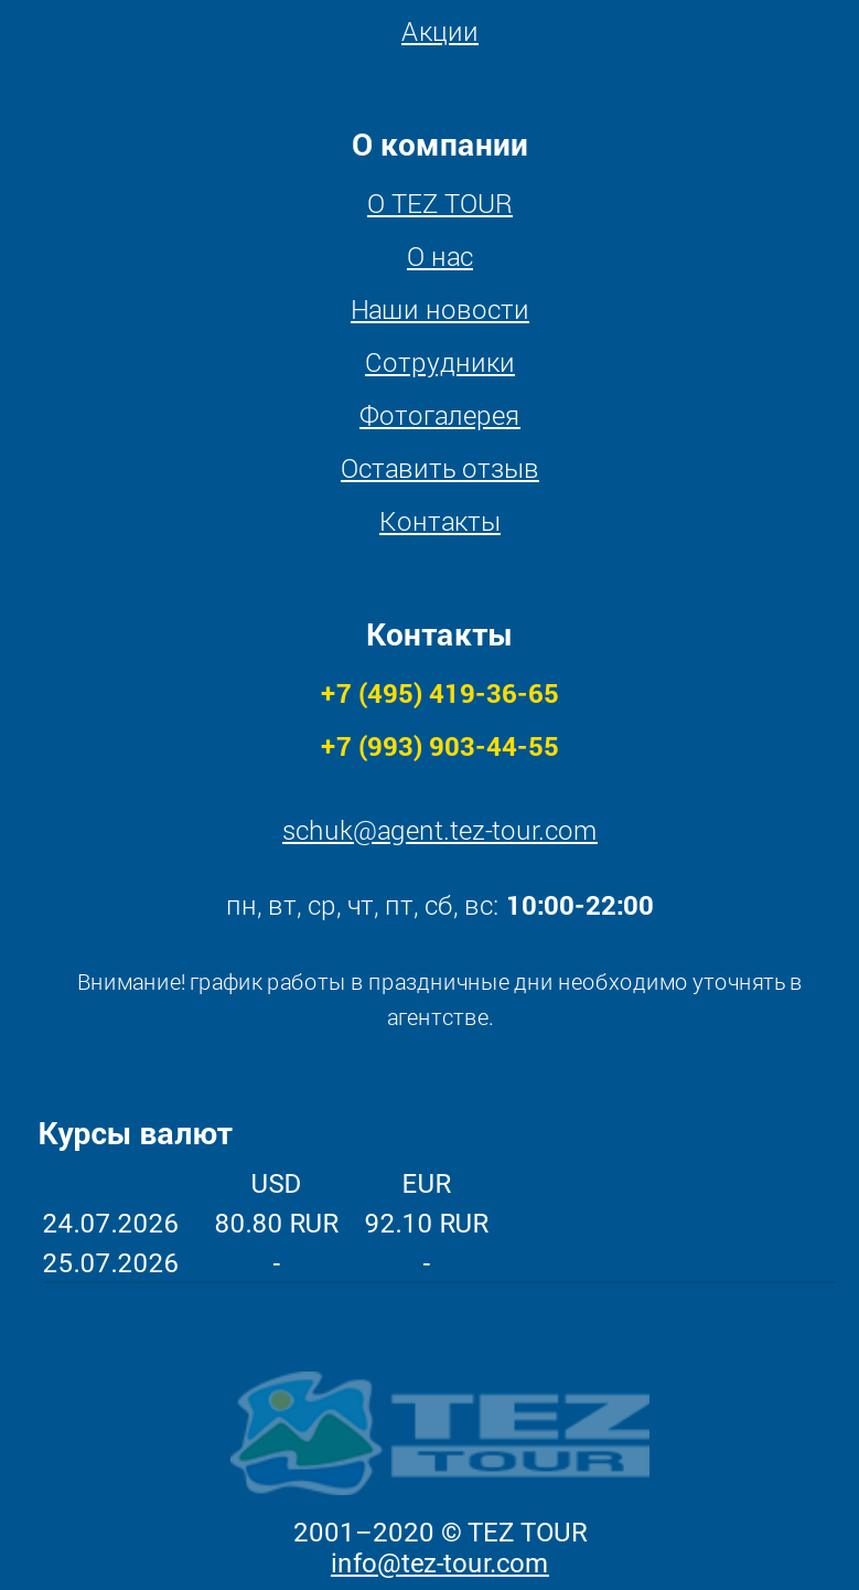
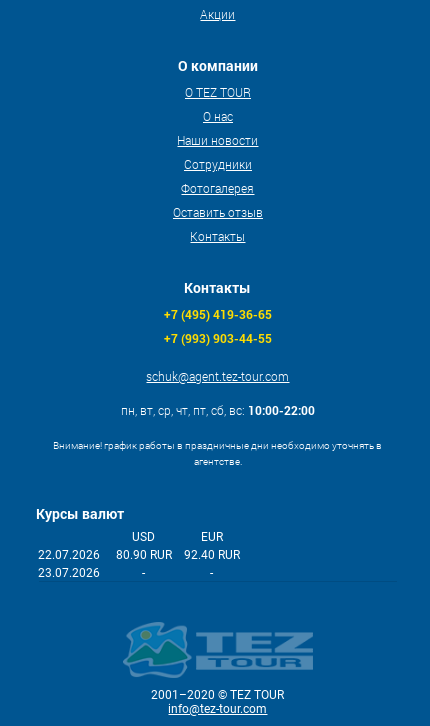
[43,1208,179,1239] 24.07.2026 -> [38,548,100,562] 22.07.2026
[215,1208,338,1239] 80.80 RUR -> [116,548,172,562] 80.90 RUR
[365,1208,488,1239] 92.10 RUR -> [184,548,240,562] 92.40 RUR
[43,1248,179,1279] 25.07.2026 -> [38,566,100,580] 23.07.2026

